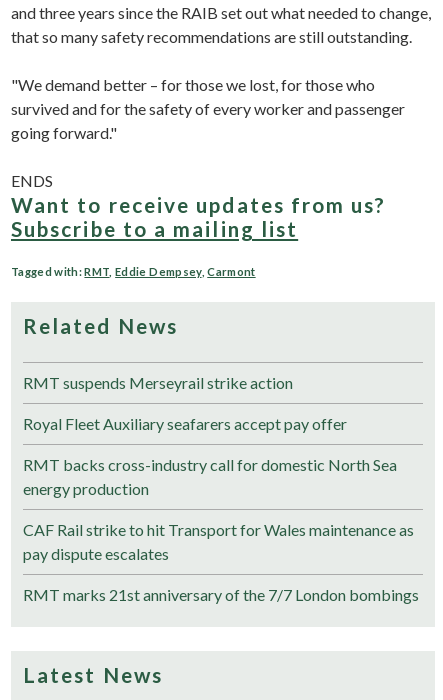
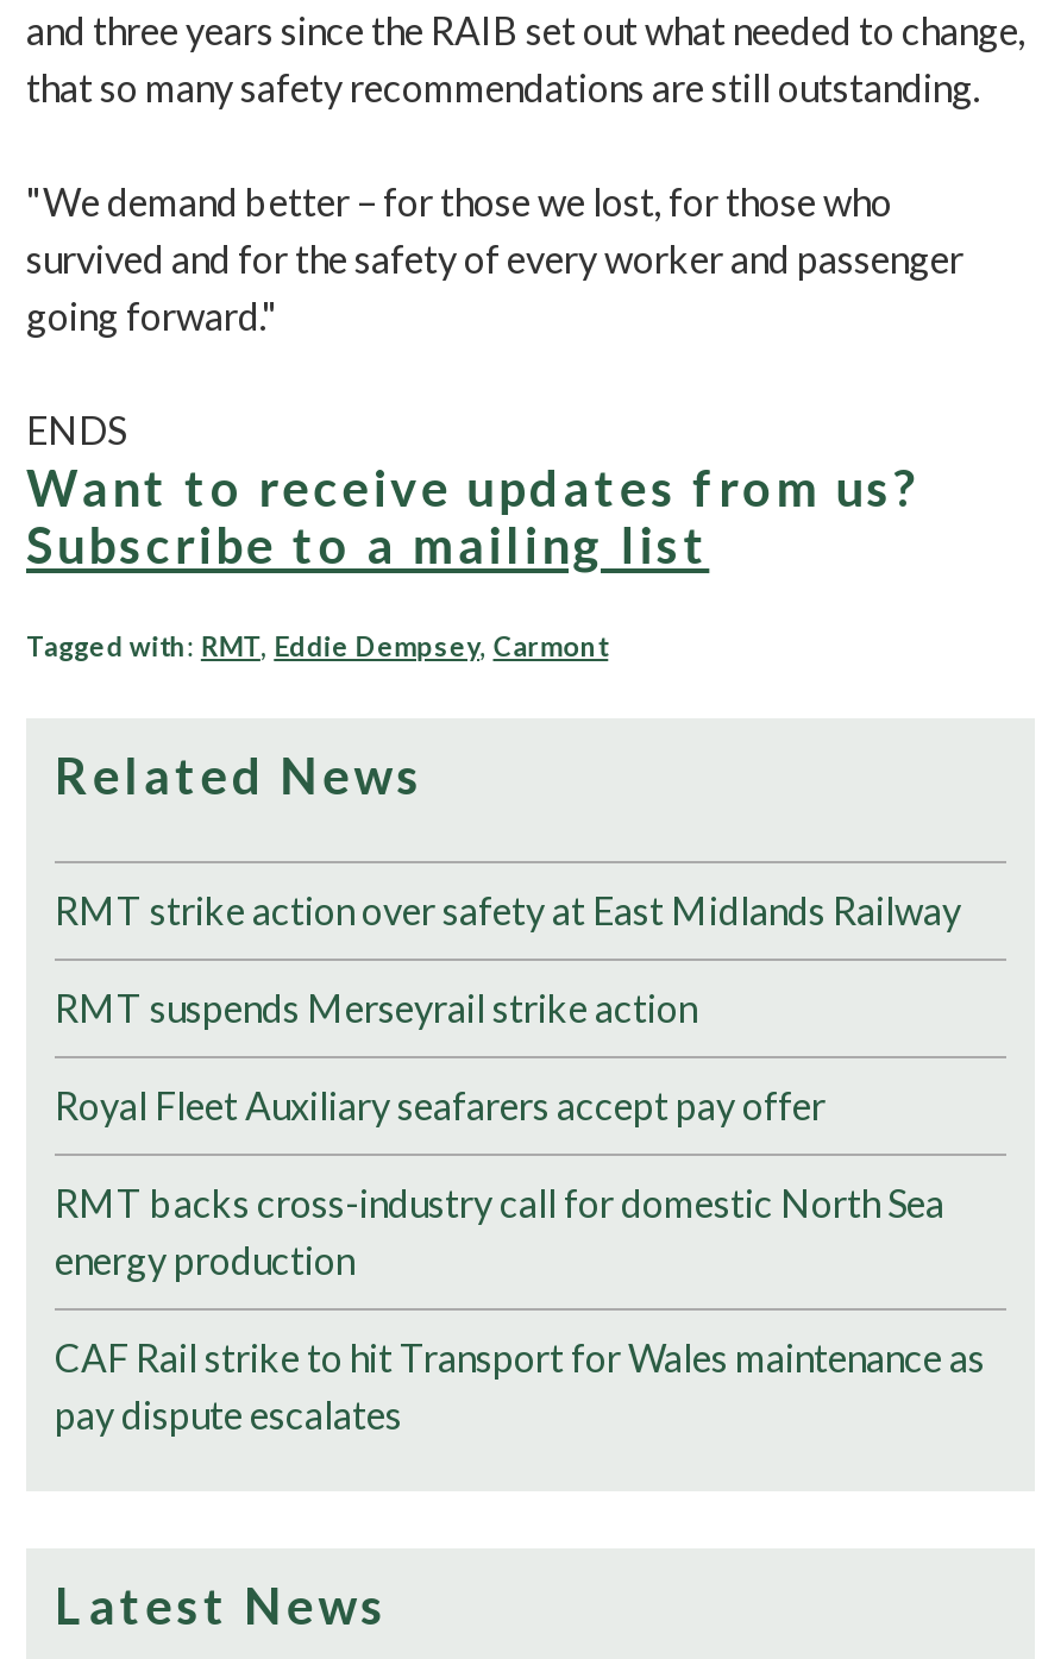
none -> [55,887,961,932] RMT strike action over safety at East Midlands Railway
moved [23,373,414,563] -> [55,984,985,1436]: RMT suspends Merseyrail strike action | Royal Fleet Auxiliary seafarers accept pay offer | RMT backs cross-industry call for domestic North Sea | energy production | CAF Rail strike to hit Transport for Wales maintenance as | pay dispute escalates
[23,585,419,604] RMT marks 21st anniversary of the 7/7 London bombings -> none

